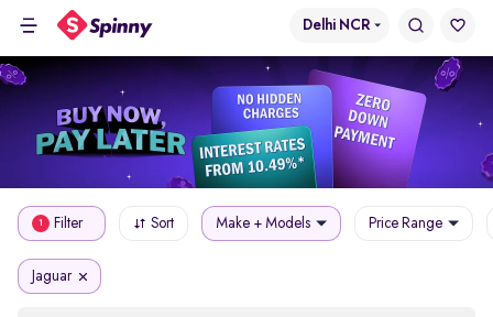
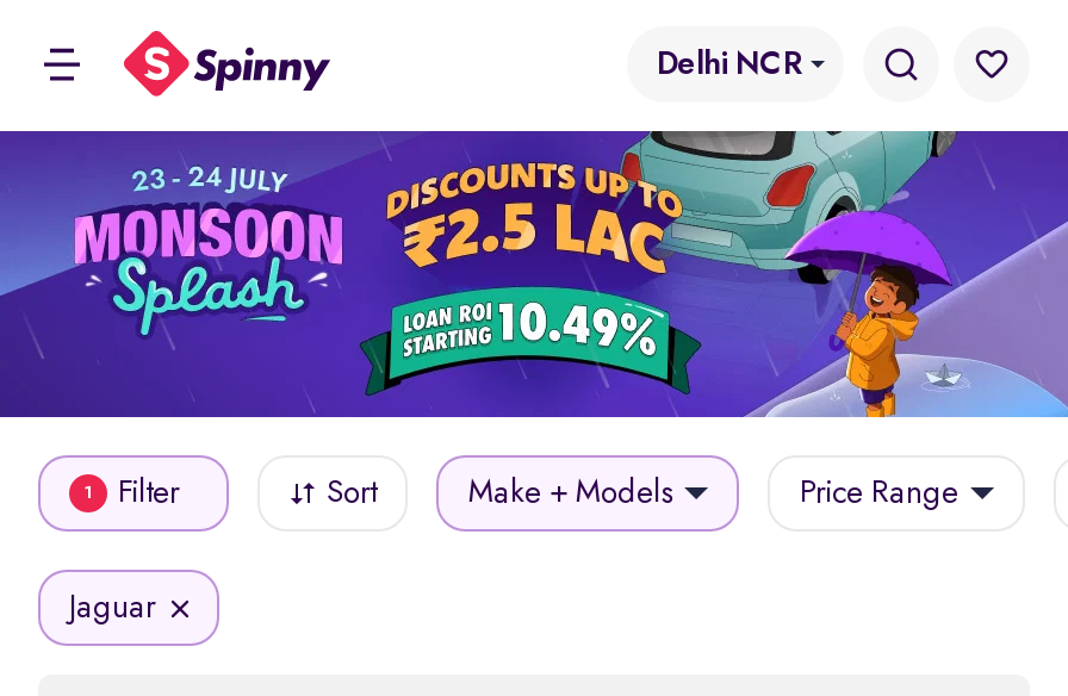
[3,55,490,189] [image] -> [7,129,1061,420] [image]

